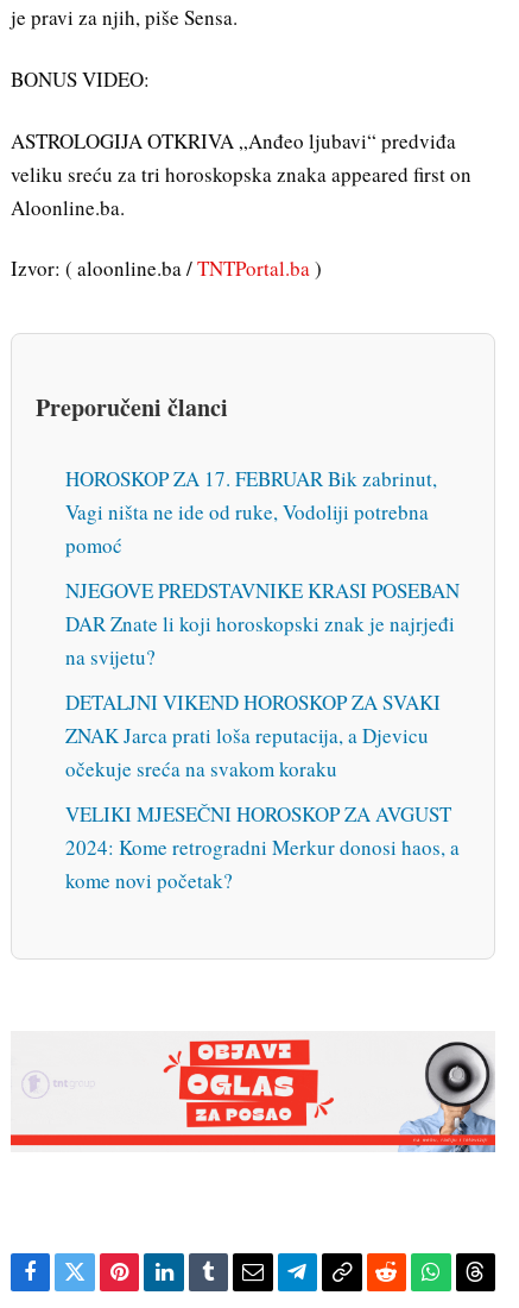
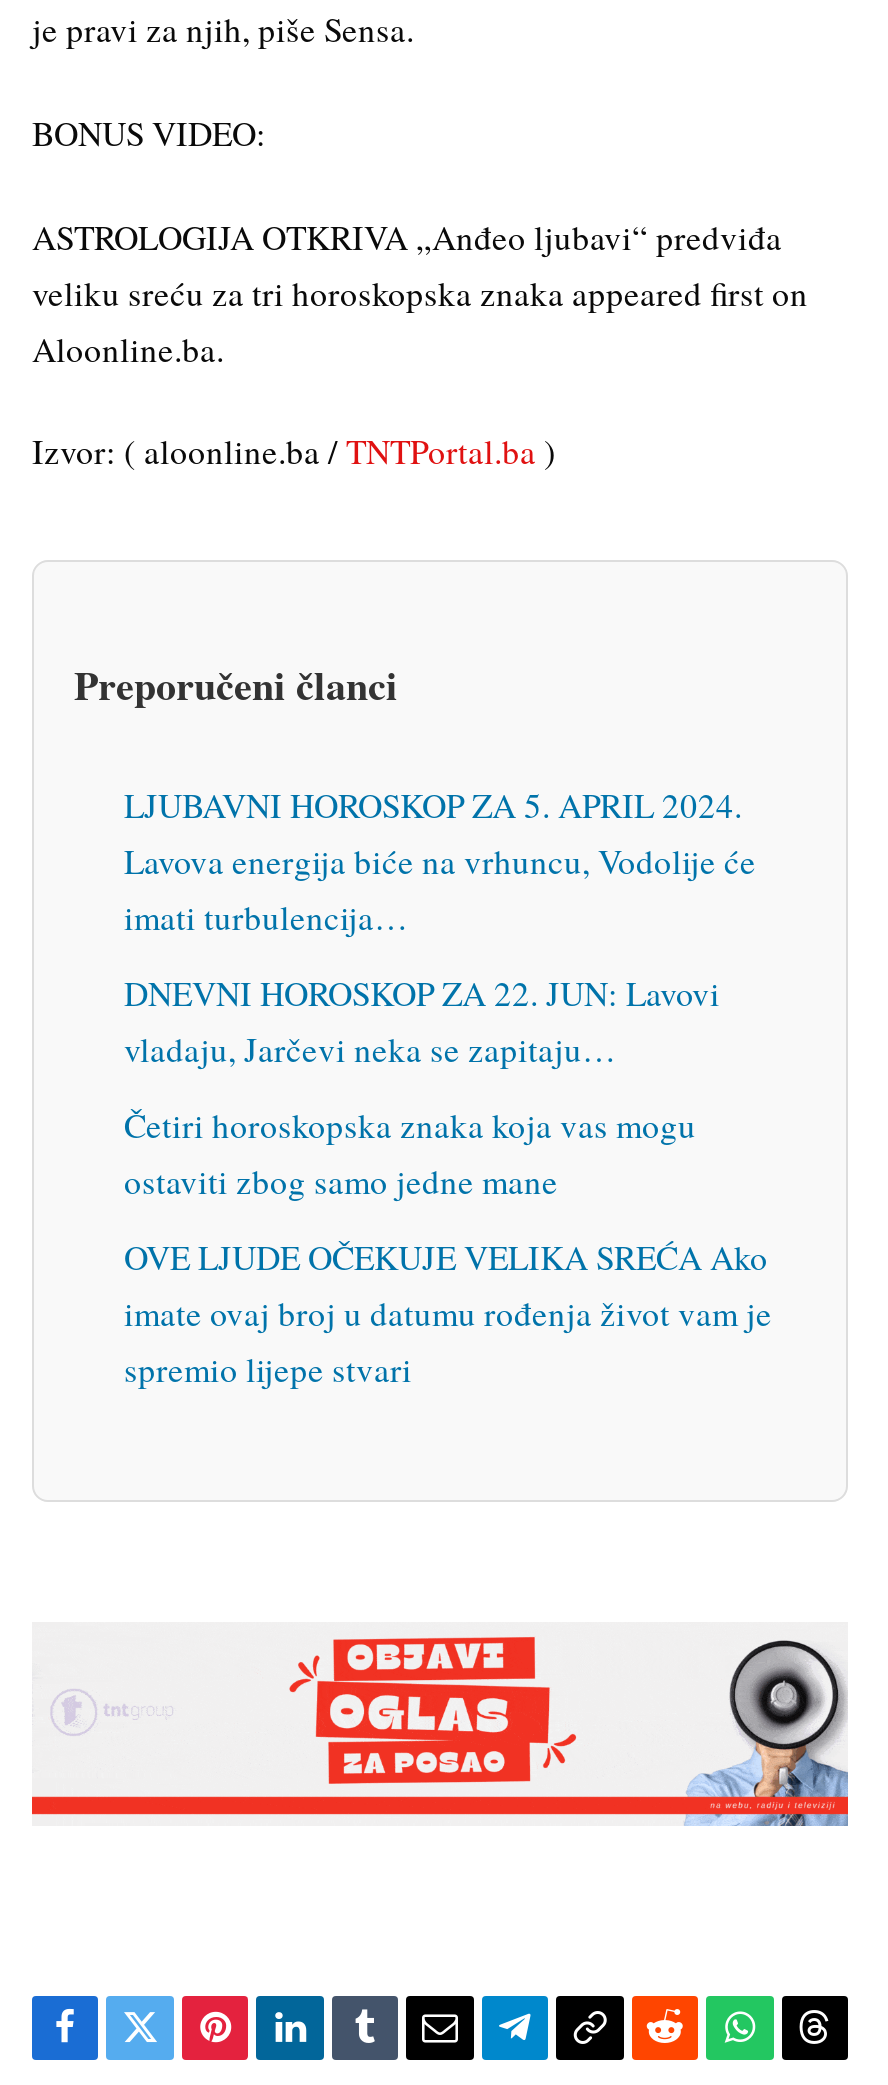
[65,465,437,559] HOROSKOP ZA 17. FEBRUAR Bik zabrinut, | Vagi ništa ne ide od ruke, Vodoliji potrebna | pomoć -> [124,782,756,940] LJUBAVNI HOROSKOP ZA 5. APRIL 2024. | Lavova energija biće na vrhuncu, Vodolije će | imati turbulencija…
[65,577,460,671] NJEGOVE PREDSTAVNIKE KRASI POSEBAN | DAR Znate li koji horoskopski znak je najrjeđi | na svijetu? -> [124,970,720,1072] DNEVNI HOROSKOP ZA 22. JUN: Lavovi | vladaju, Jarčevi neka se zapitaju…
[65,688,441,782] DETALJNI VIKEND HOROSKOP ZA SVAKI | ZNAK Jarca prati loša reputacija, a Djevicu | očekuje sreća na svakom koraku -> [124,1102,696,1204] Četiri horoskopska znaka koja vas mogu | ostaviti zbog samo jedne mane
[65,800,460,894] VELIKI MJESEČNI HOROSKOP ZA AVGUST | 2024: Kome retrogradni Merkur donosi haos, a | kome novi početak? -> [124,1234,772,1392] OVE LJUDE OČEKUJE VELIKA SREĆA Ako | imate ovaj broj u datumu rođenja život vam je | spremio lijepe stvari

